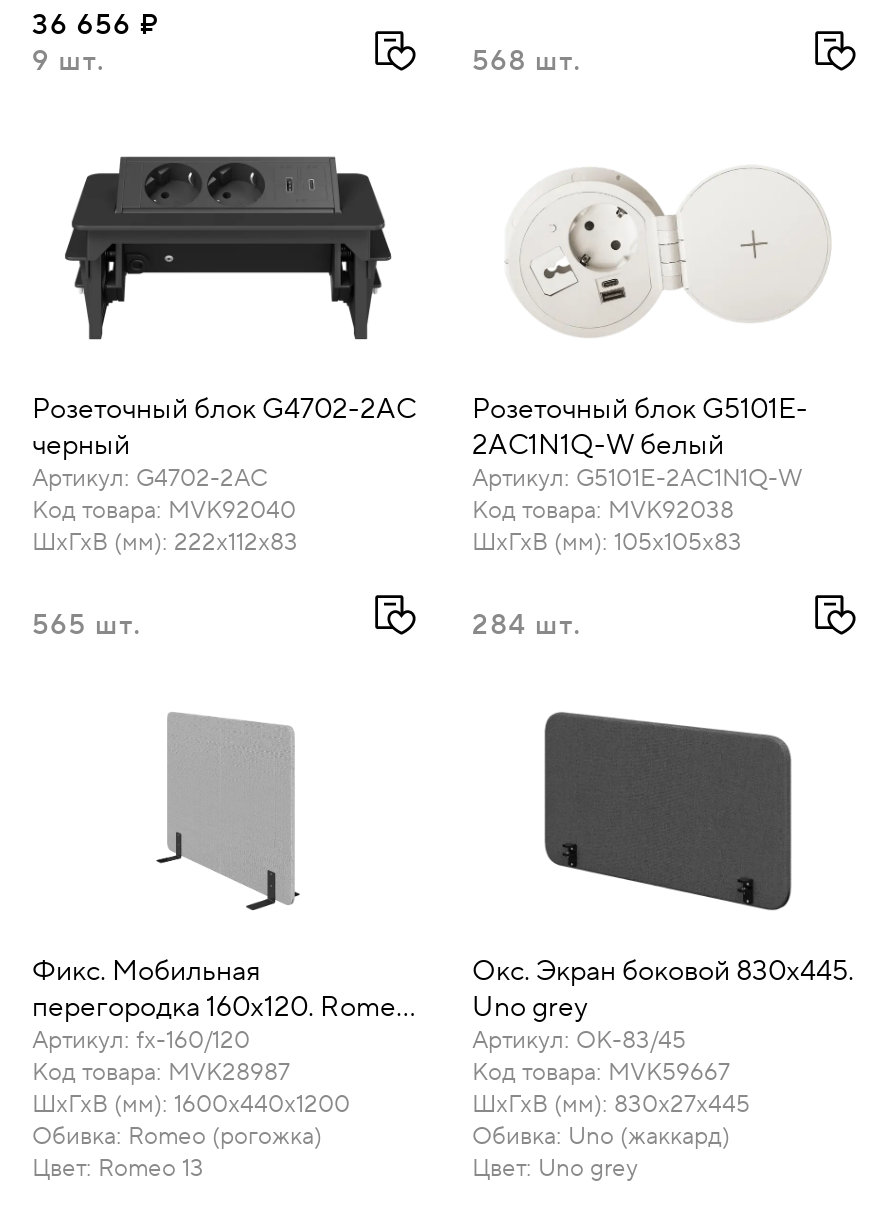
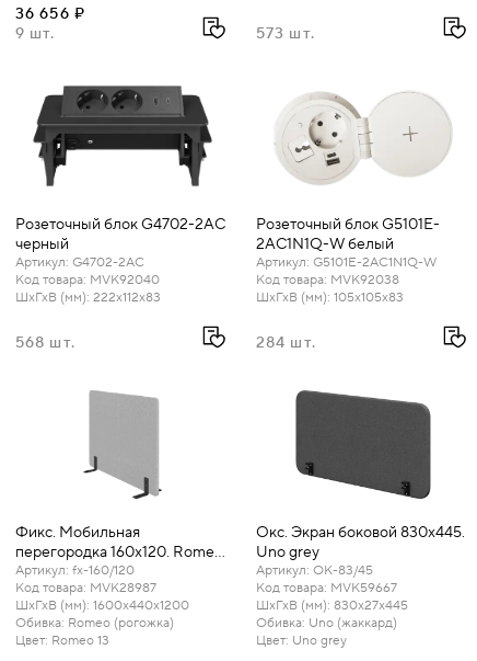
[472,44,582,80] 568 шт. -> [256,24,315,44] 573 шт.
[32,607,142,643] 565 шт. -> [15,333,75,353] 568 шт.

